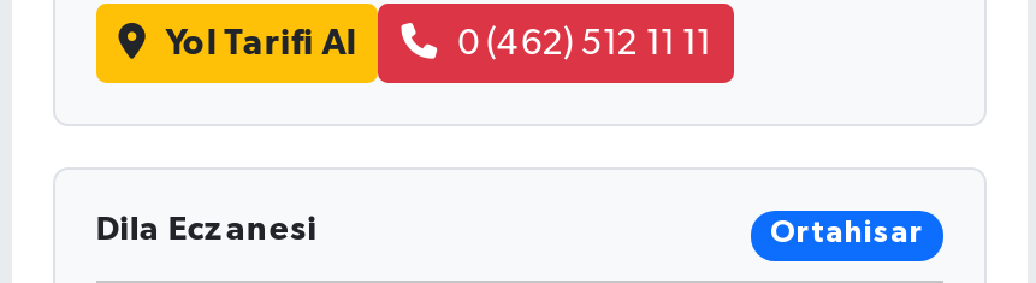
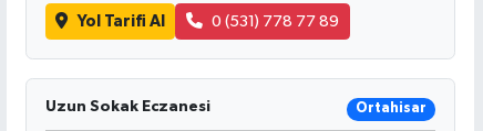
[458,24,710,60] 0 (462) 512 11 11 -> [212,13,339,29] 0 (531) 778 77 89
[96,213,317,246] Dila Eczanesi -> [45,99,210,114] Uzun Sokak Eczanesi

